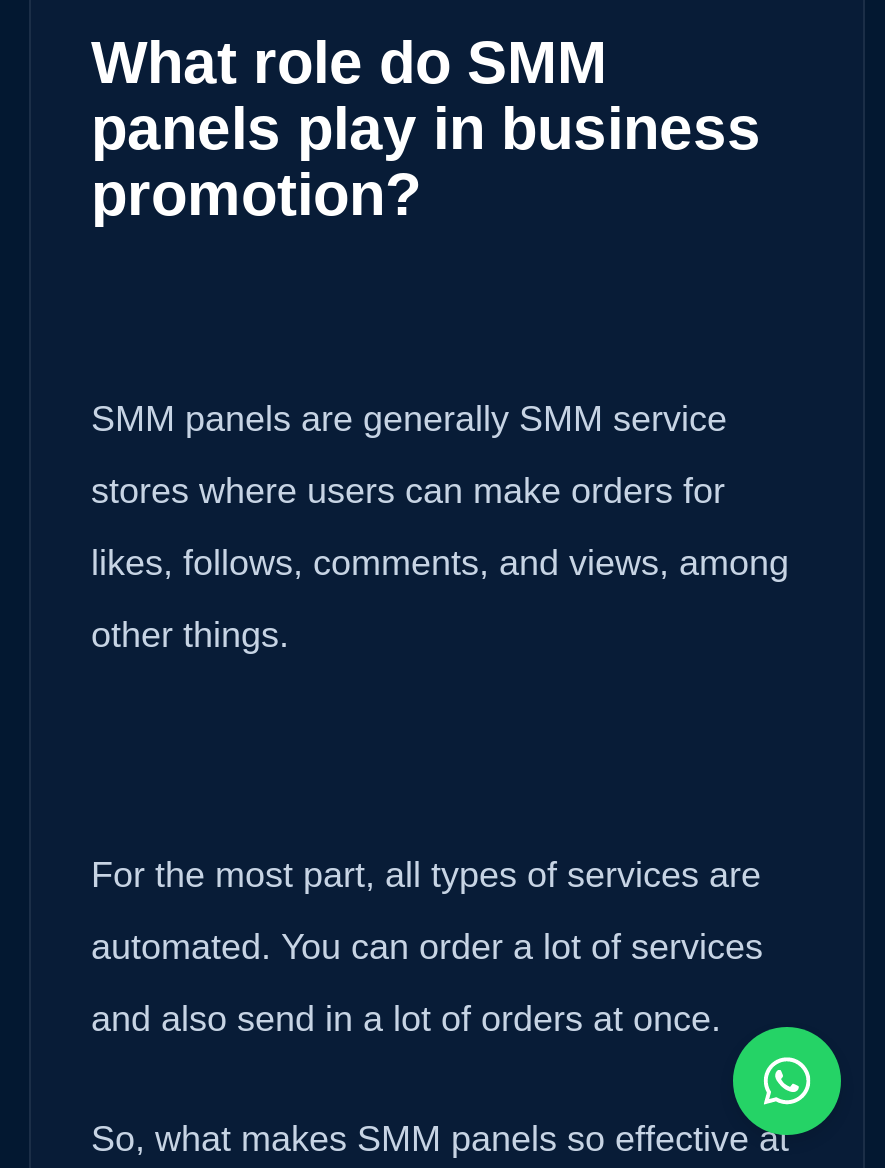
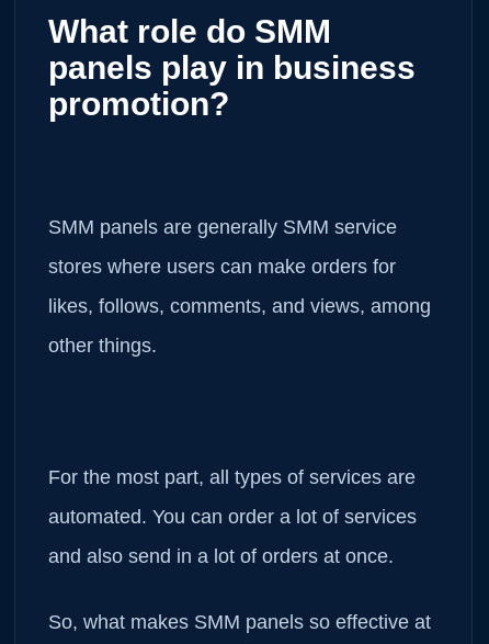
[731,1025,843,1135] [image] -> none

